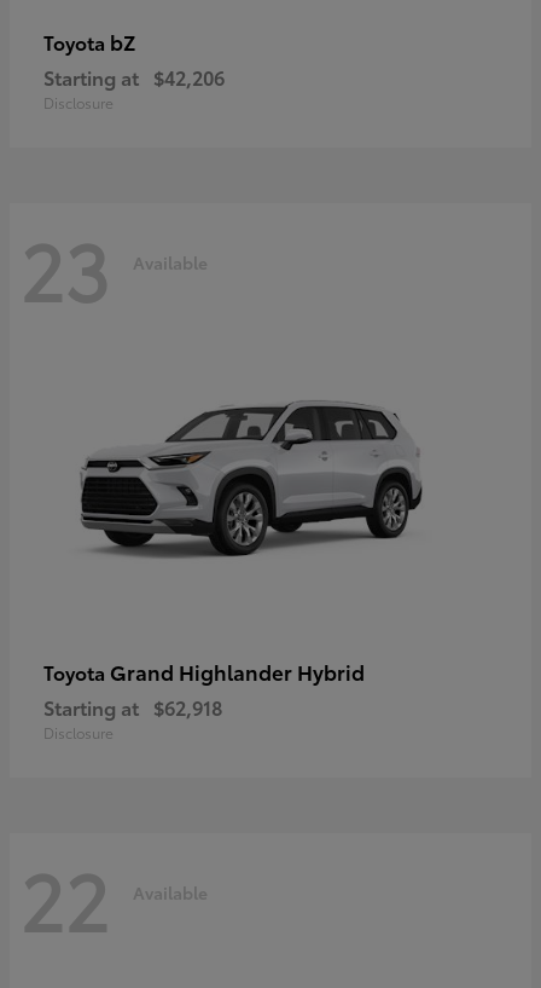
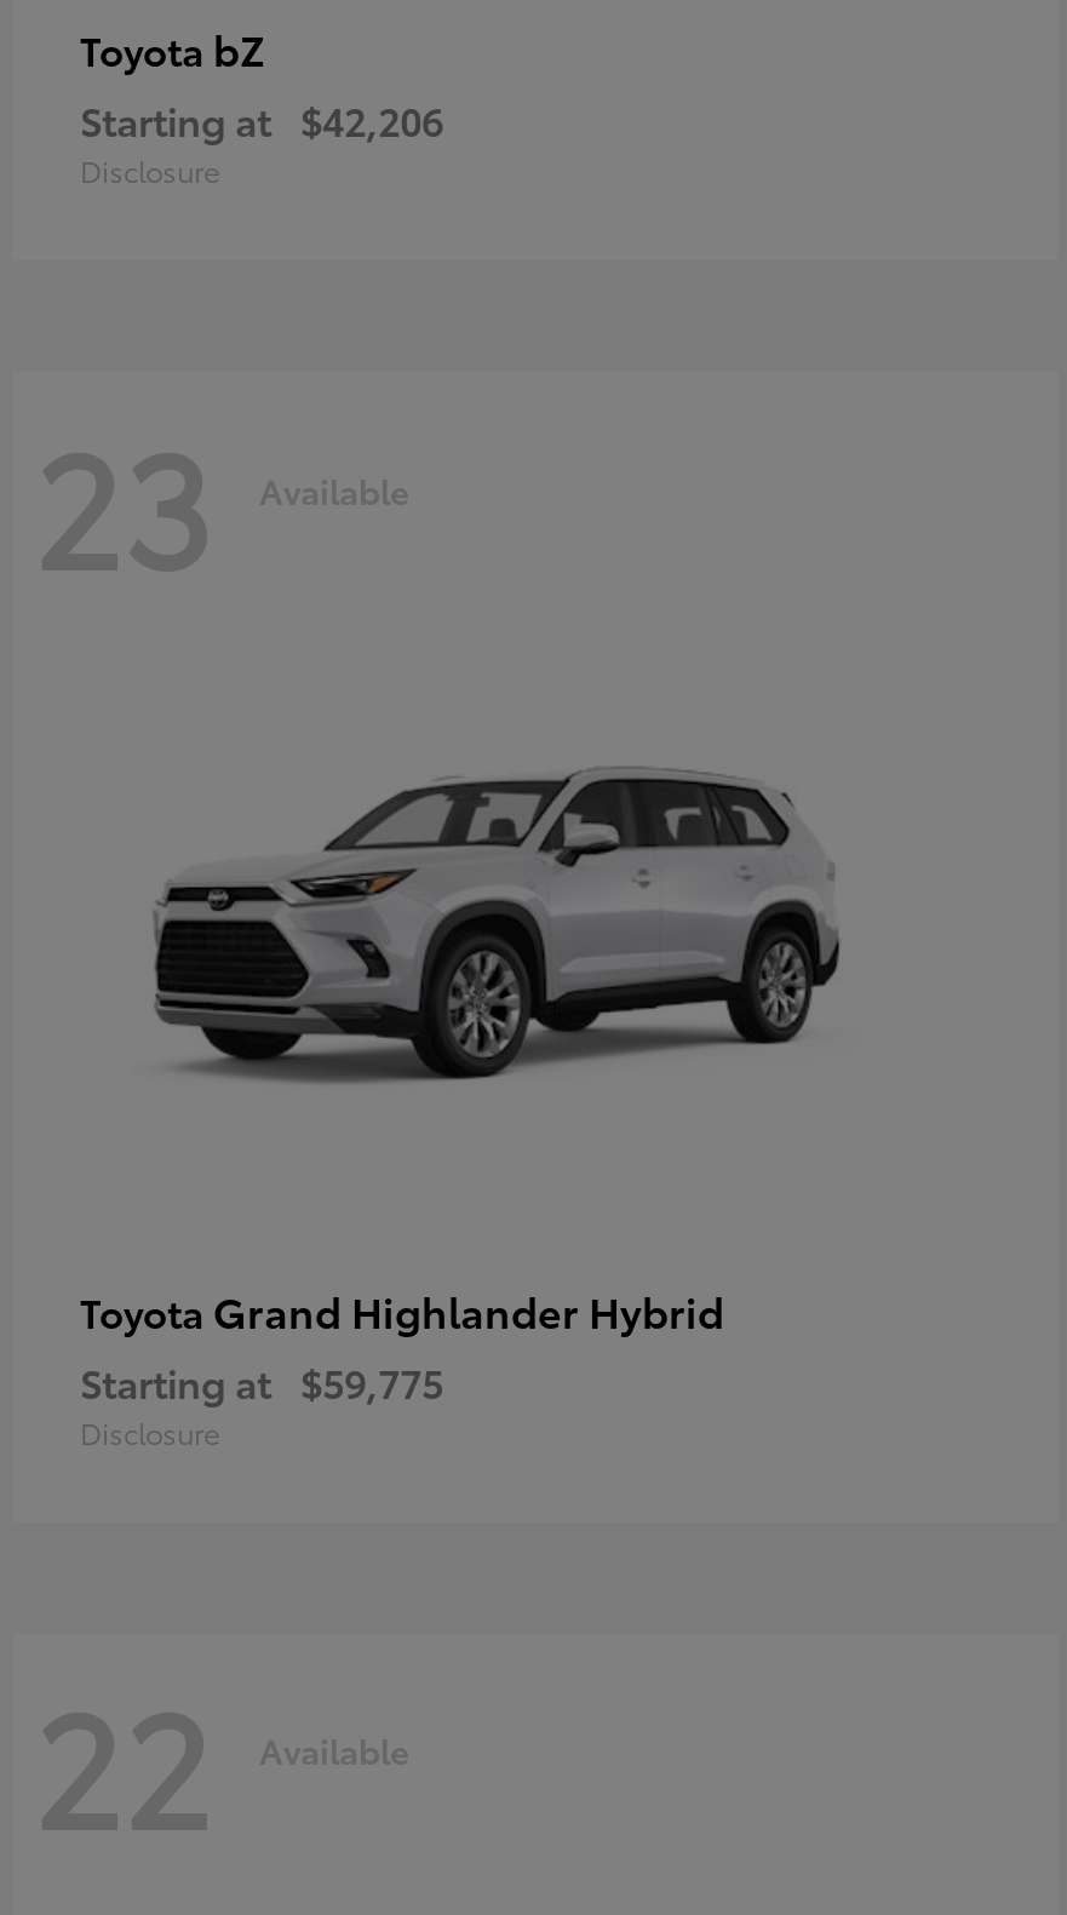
[43,693,222,721] Starting at $62,918 -> [80,1353,443,1409] Starting at $59,775

